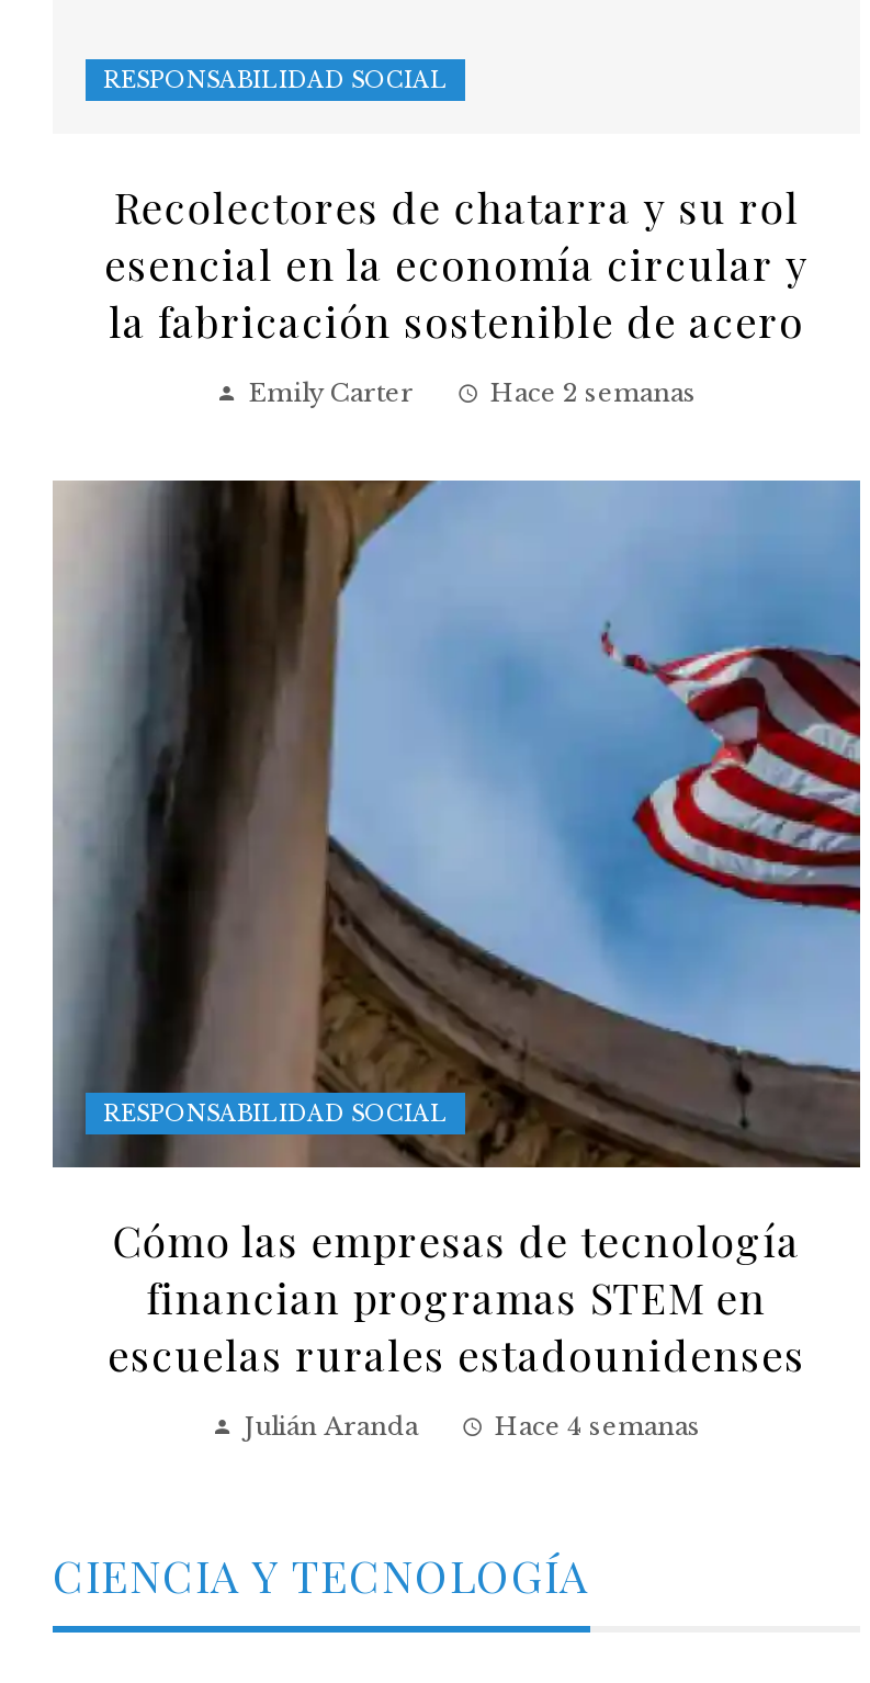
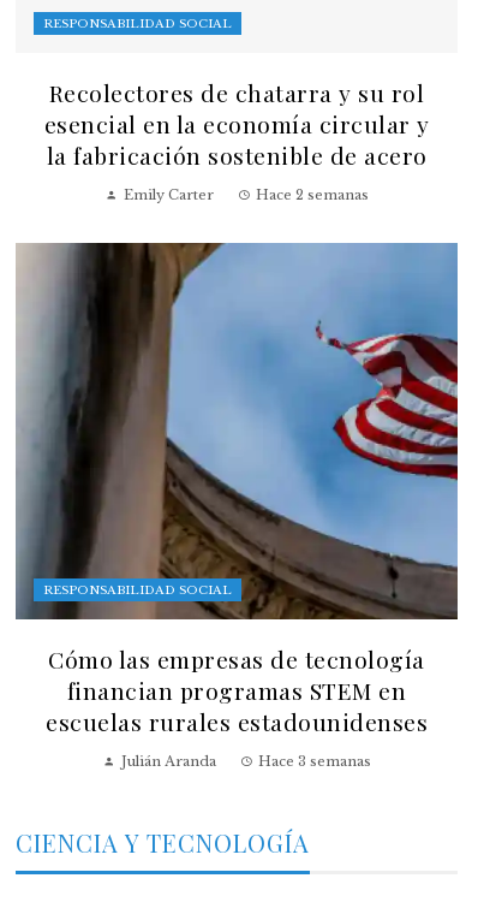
[495,1411,701,1442] Hace 4 semanas -> [258,753,371,770] Hace 3 semanas

